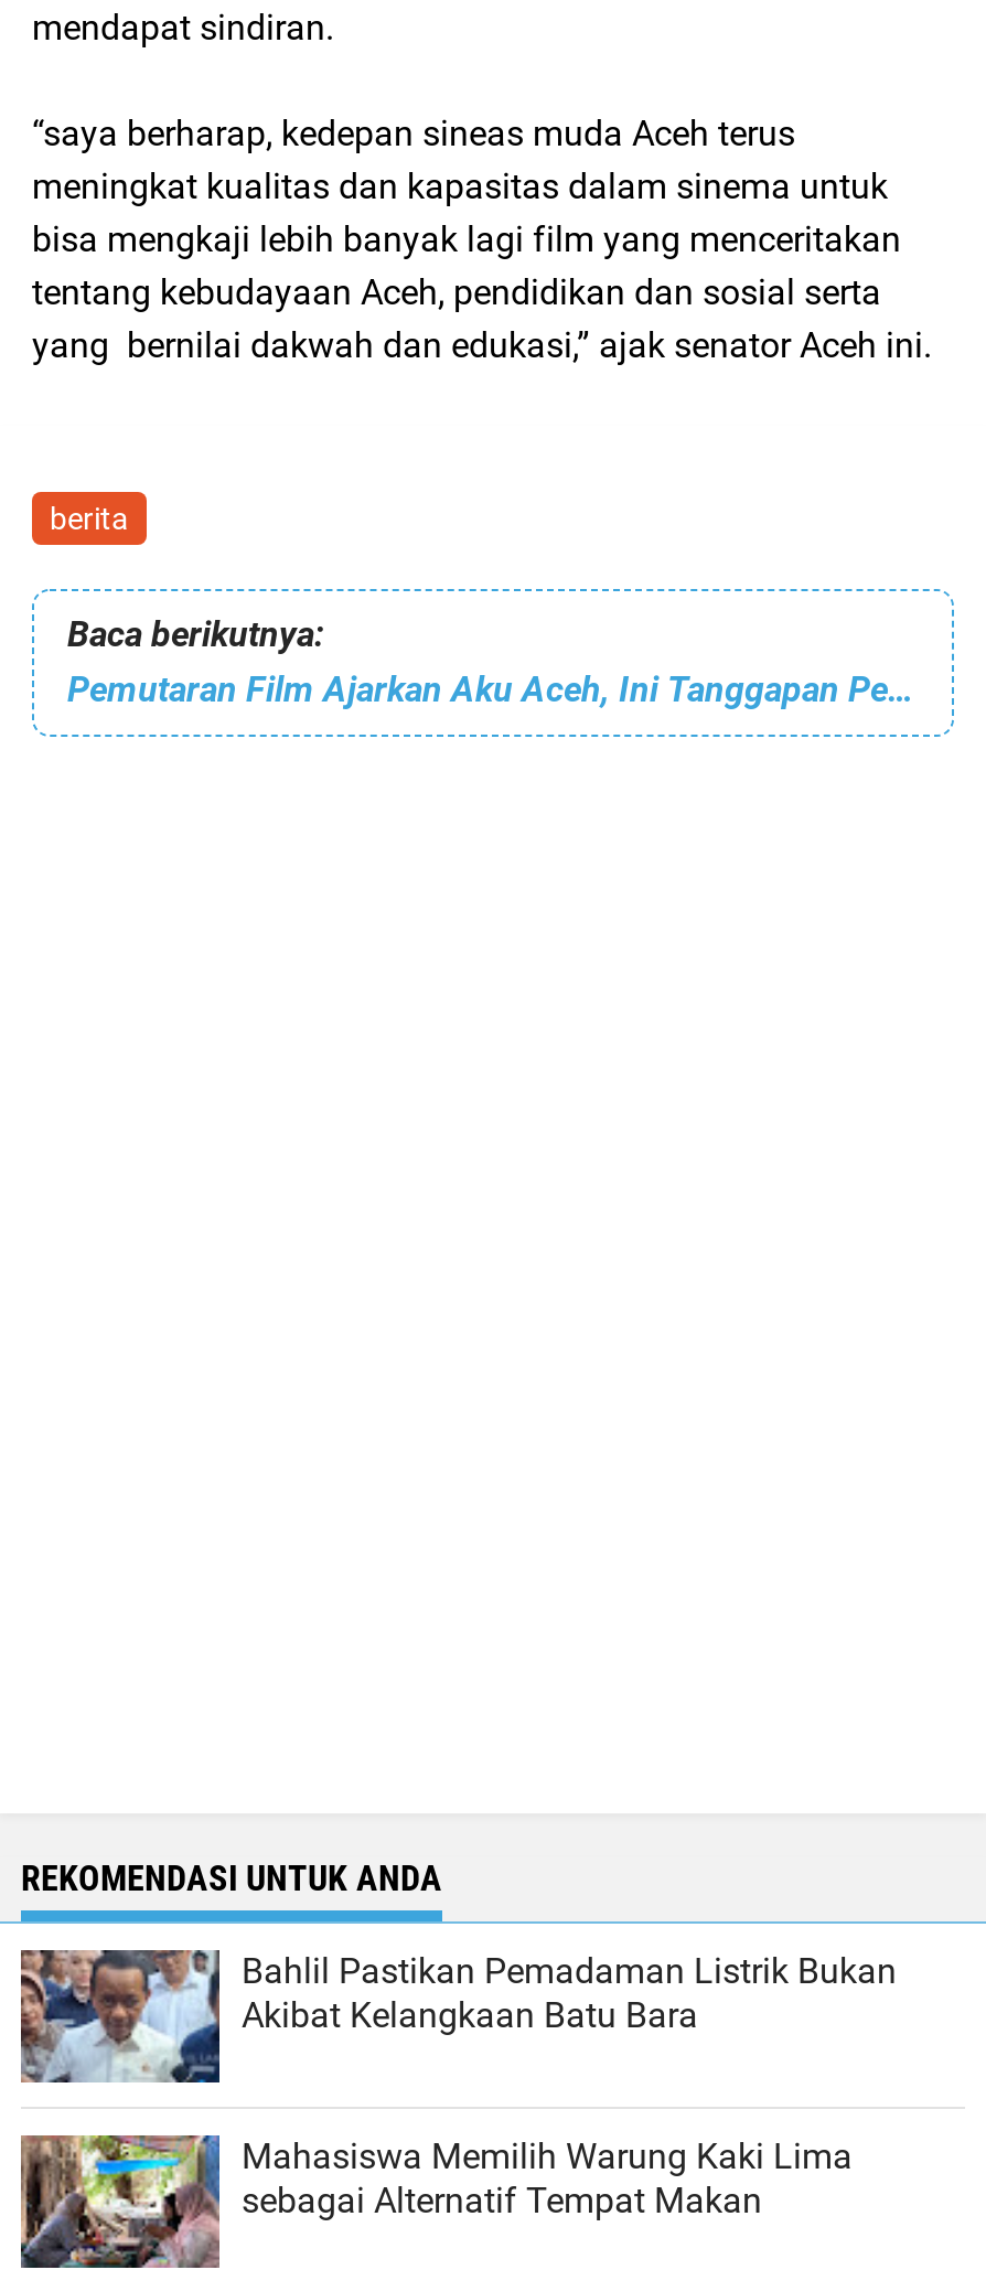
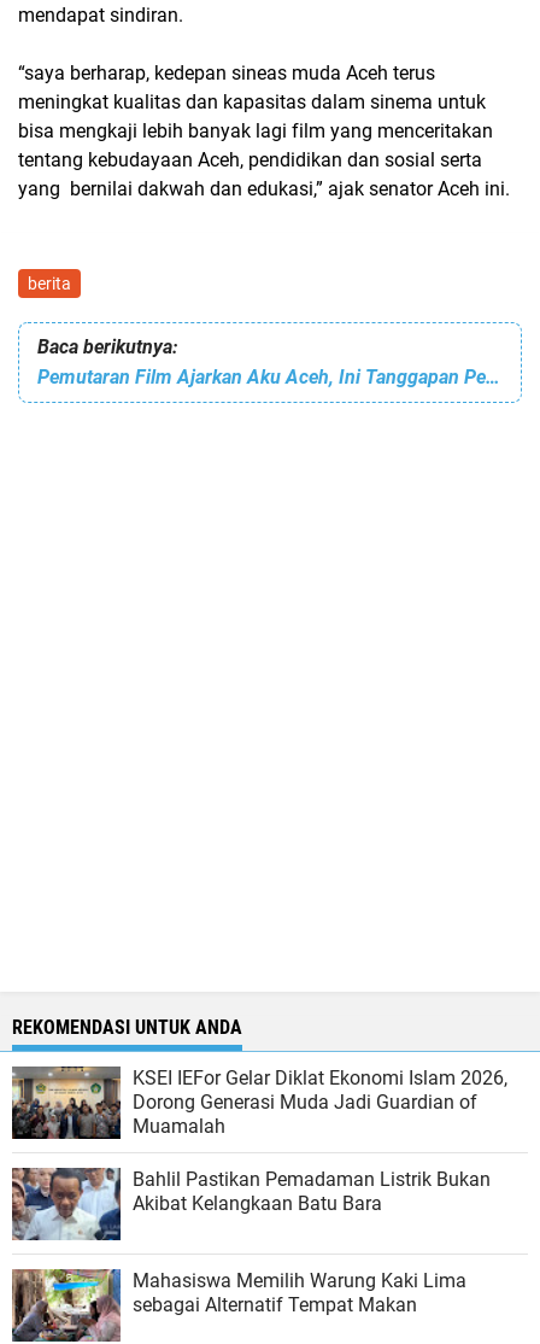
none -> [12,1065,507,1140] [image] | KSEI IEFor Gelar Diklat Ekonomi Islam 2026, | Dorong Generasi Muda Jadi Guardian of | Muamalah

